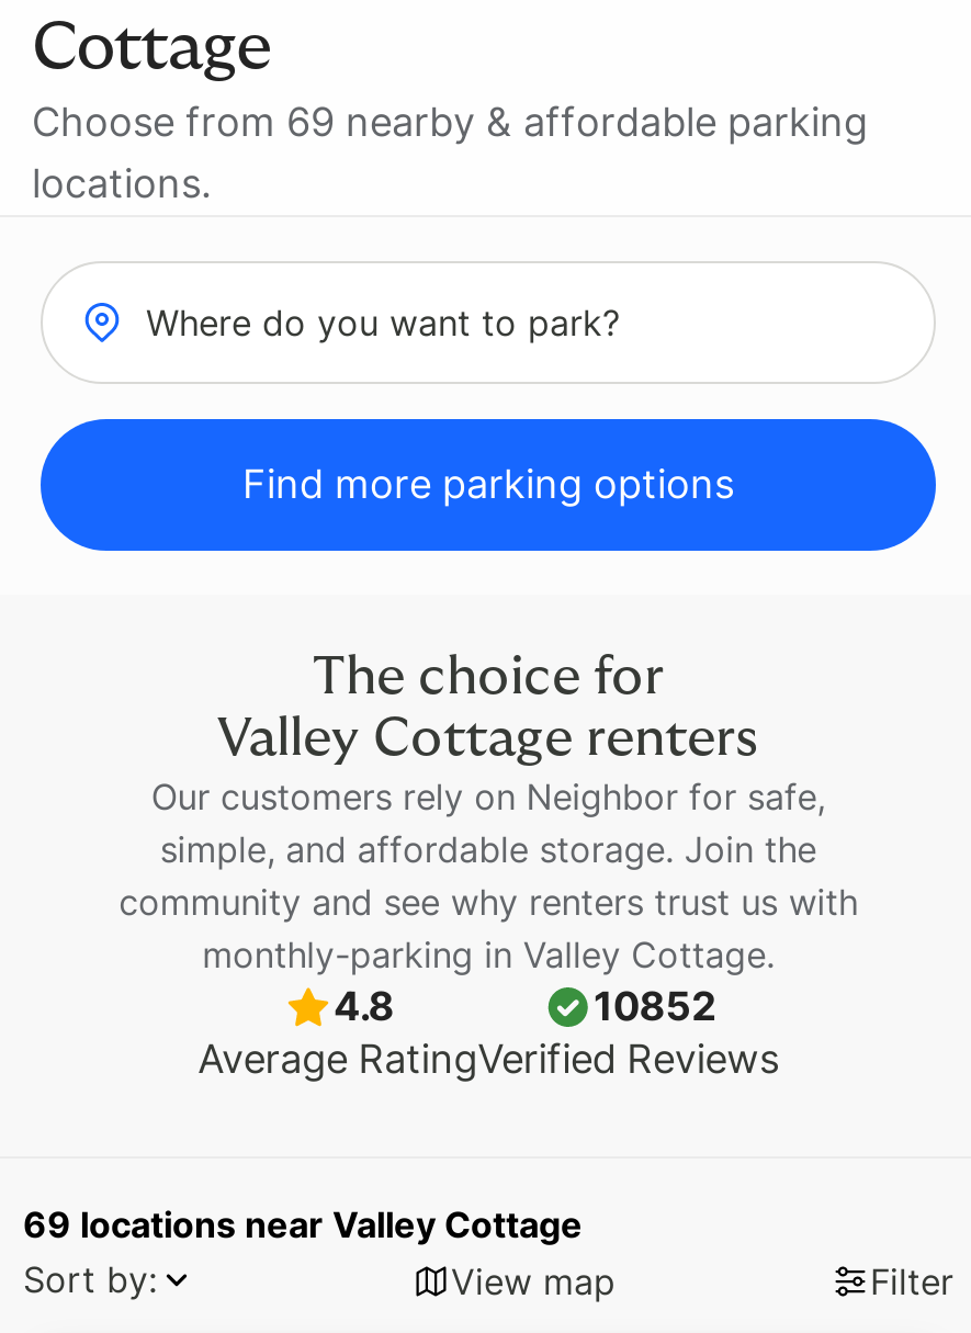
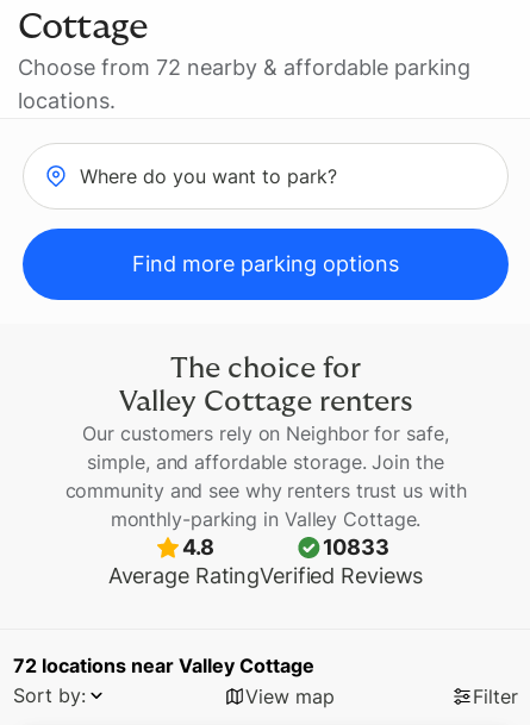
[32,99,868,145] Choose from 69 nearby & affordable parking -> [18,55,470,80] Choose from 72 nearby & affordable parking
[594,983,715,1029] 10852 -> [322,535,389,560] 10833
[23,1202,583,1246] 69 locations near Valley Cottage -> [13,654,314,677] 72 locations near Valley Cottage

